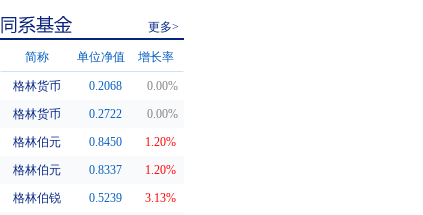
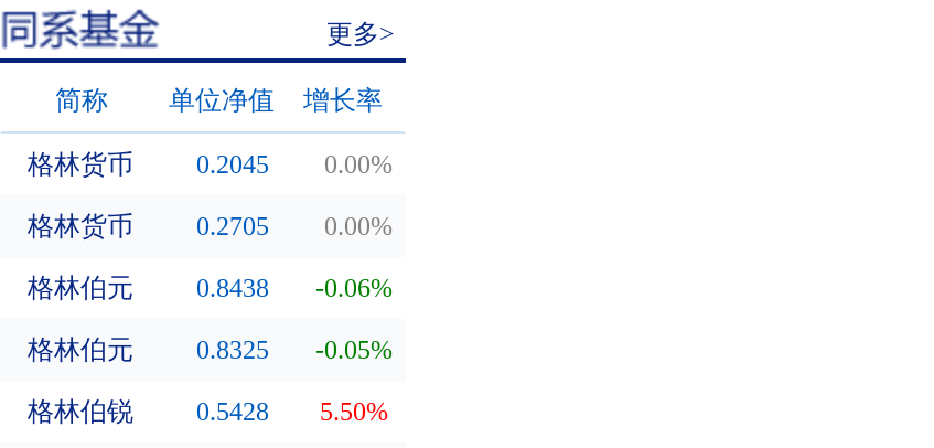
[89,79,178,93] 0.2068 0.00% -> [196,149,393,180] 0.2045 0.00%
[89,107,178,121] 0.2722 0.00% -> [196,211,393,242] 0.2705 0.00%
[89,135,122,149] 0.8450 -> [196,273,269,303] 0.8438
[145,135,176,149] 1.20% -> [315,273,393,303] -0.06%
[89,163,122,177] 0.8337 -> [196,334,269,365] 0.8325
[145,163,176,177] 1.20% -> [315,334,393,365] -0.05%
[89,191,122,205] 0.5239 -> [196,396,269,427] 0.5428
[145,191,176,205] 3.13% -> [320,396,388,427] 5.50%

